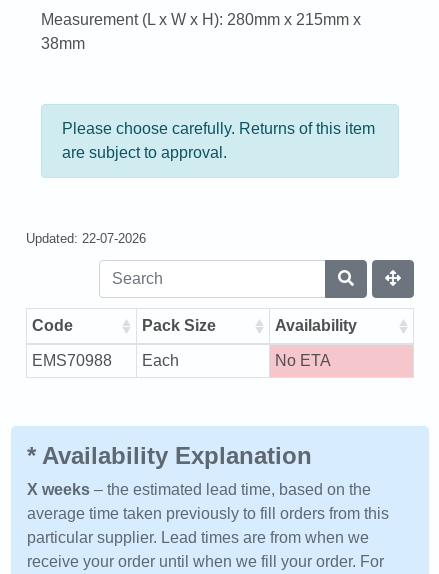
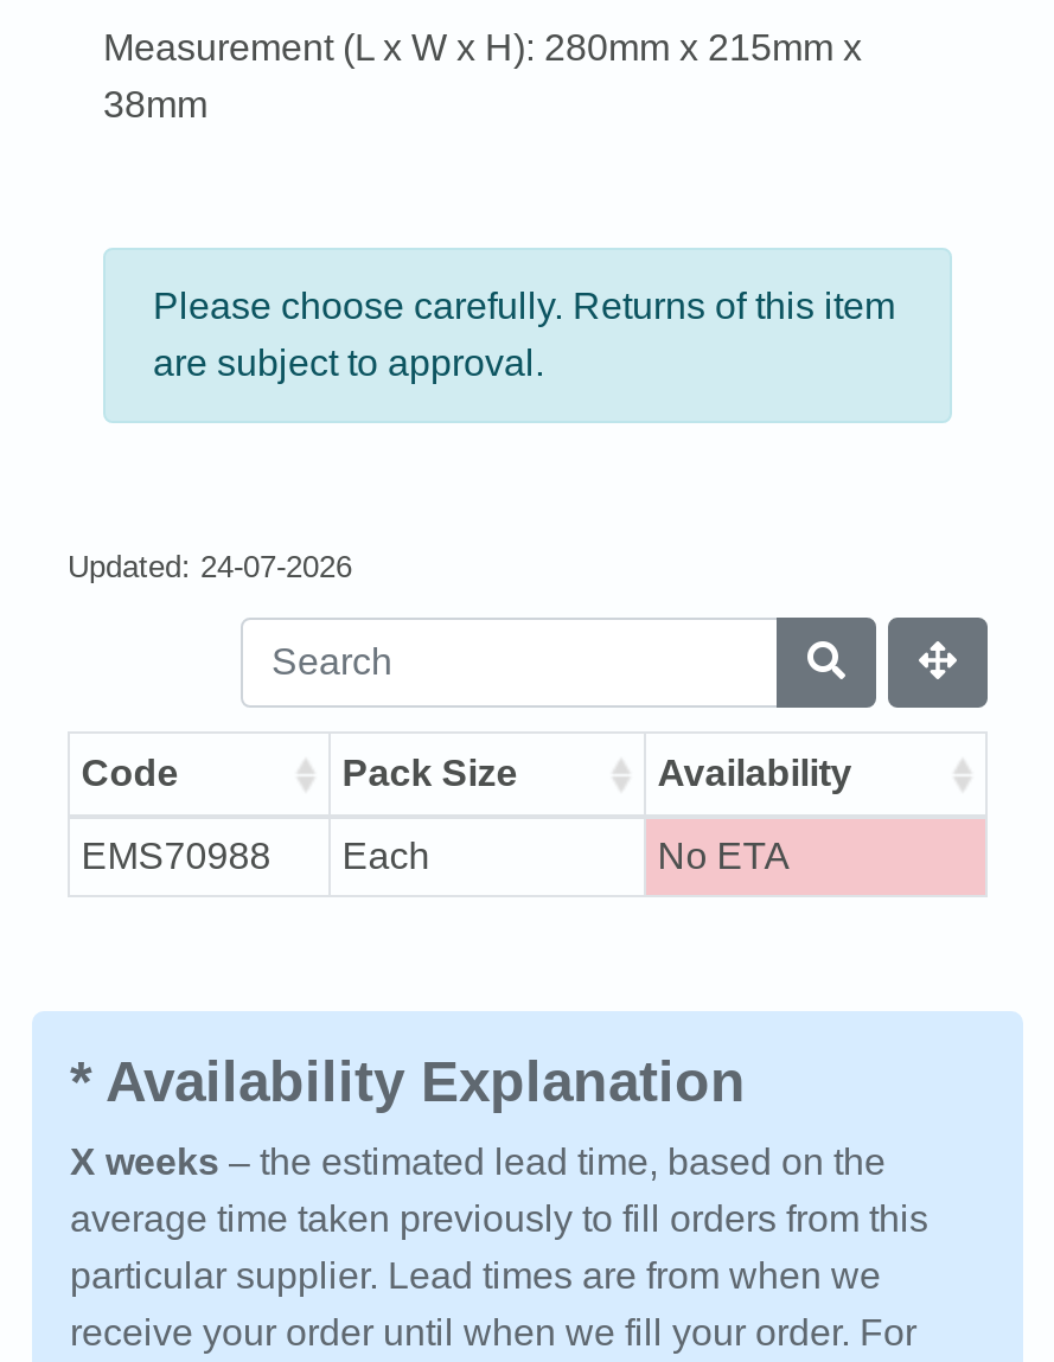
[26,231,146,246] Updated: 22-07-2026 -> [68,549,352,584] Updated: 24-07-2026

